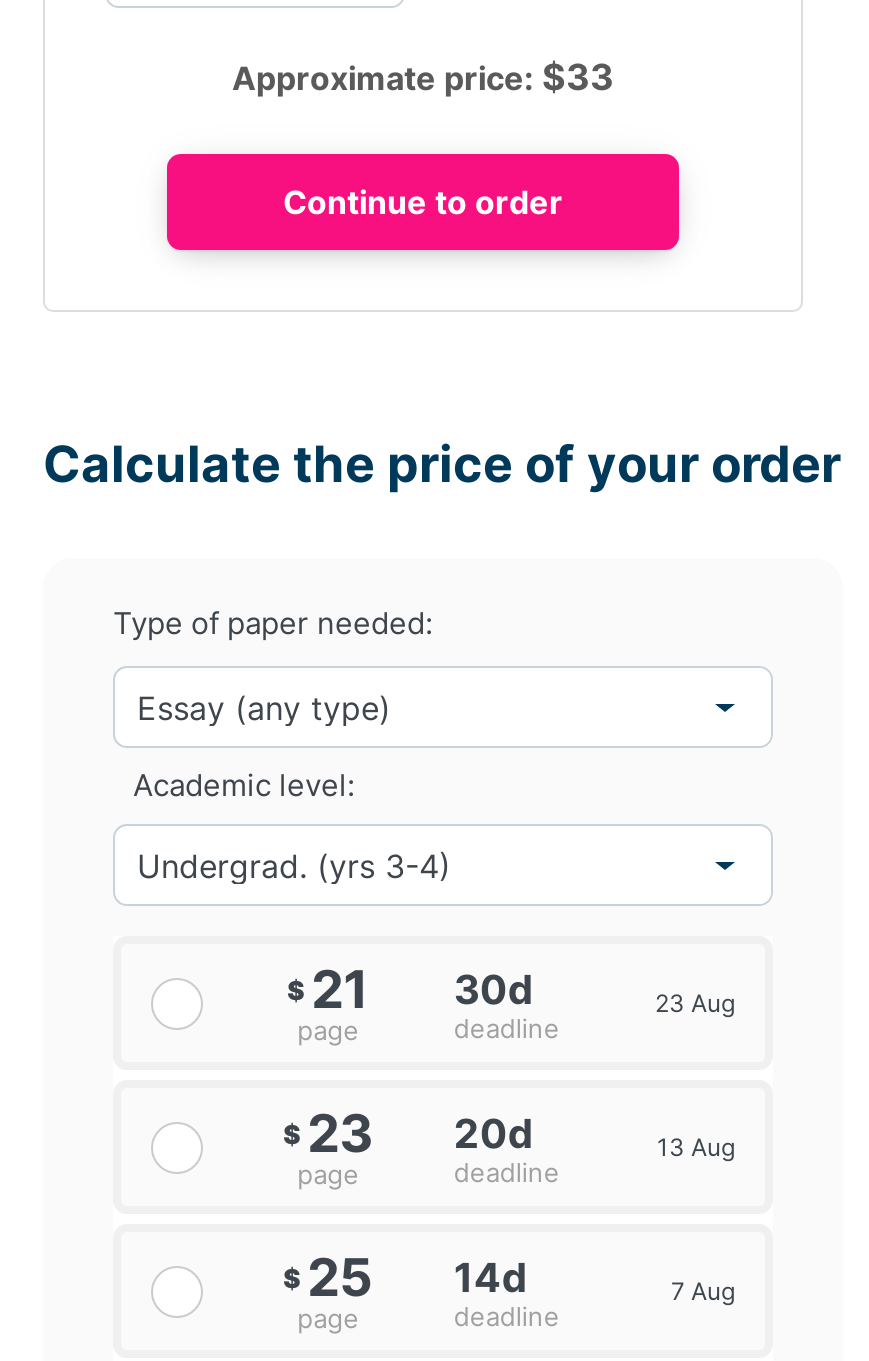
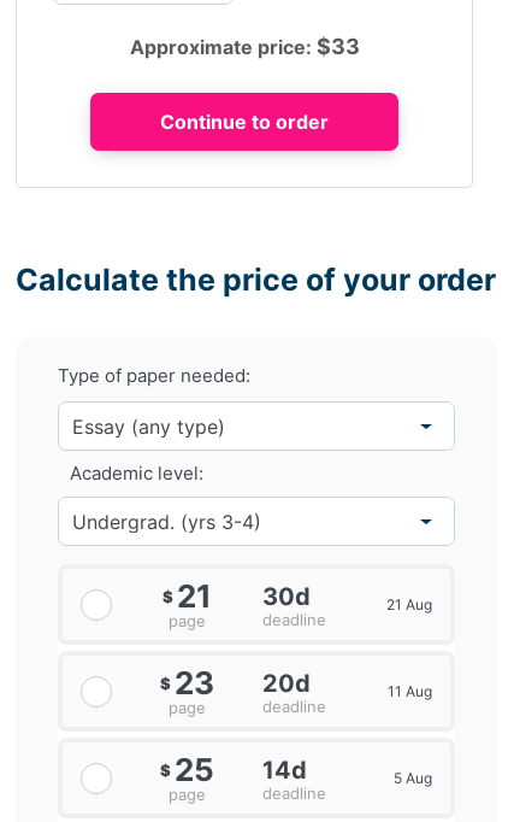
[655,988,735,1018] 23 Aug -> [386,596,432,614] 21 Aug
[657,1132,735,1162] 13 Aug -> [388,682,432,701] 11 Aug
[671,1276,735,1306] 7 Aug -> [394,769,432,787] 5 Aug

